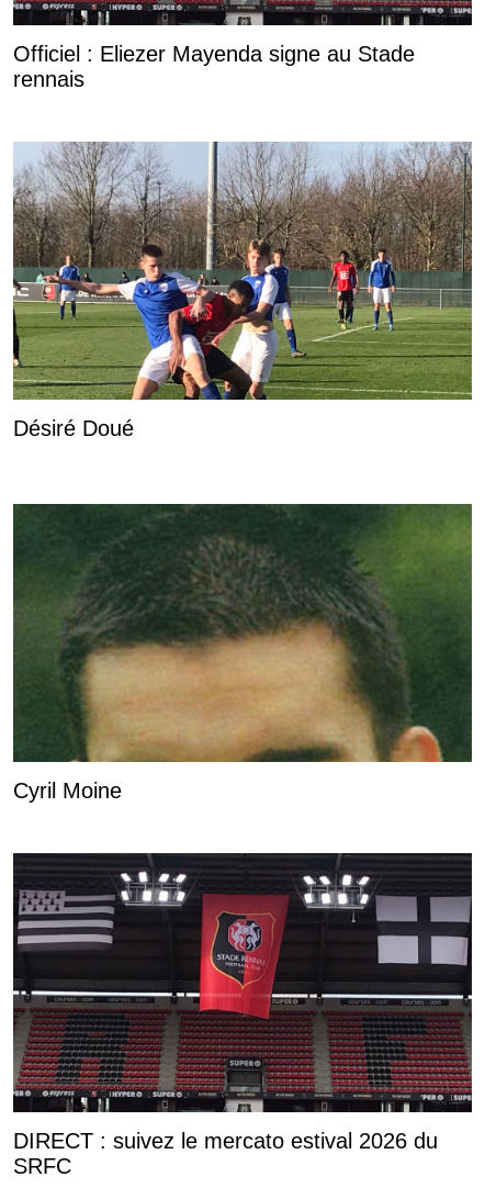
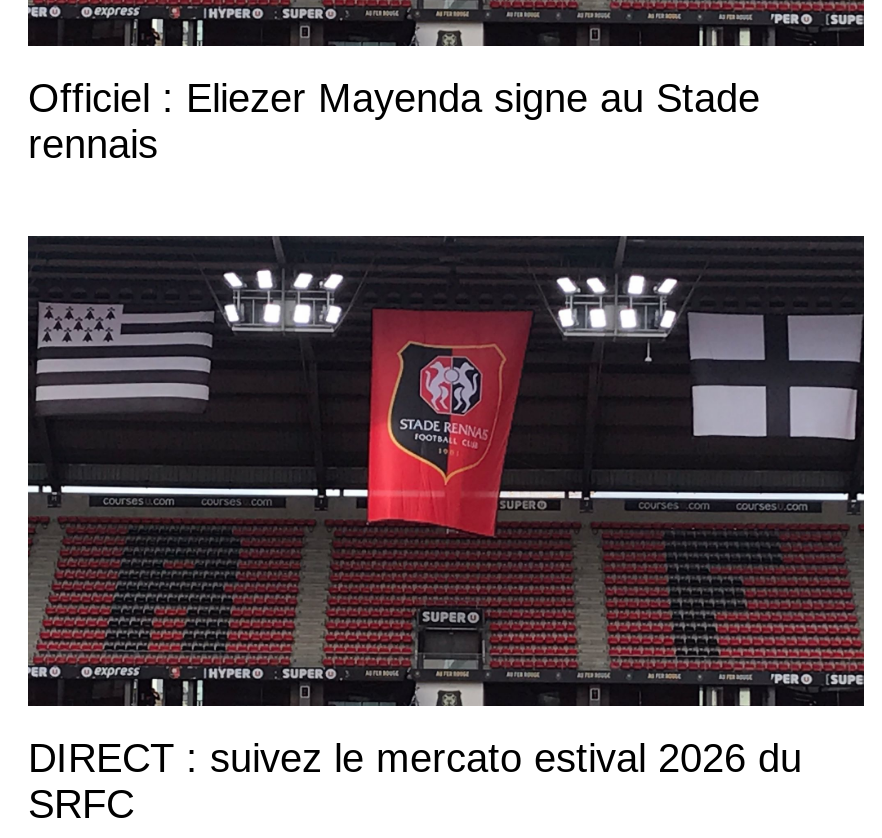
[12,130,473,440] [image] | Désiré Doué -> none
[12,503,473,803] [image] | Cyril Moine -> none

